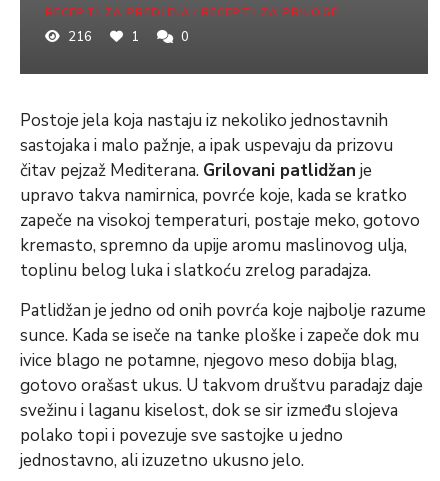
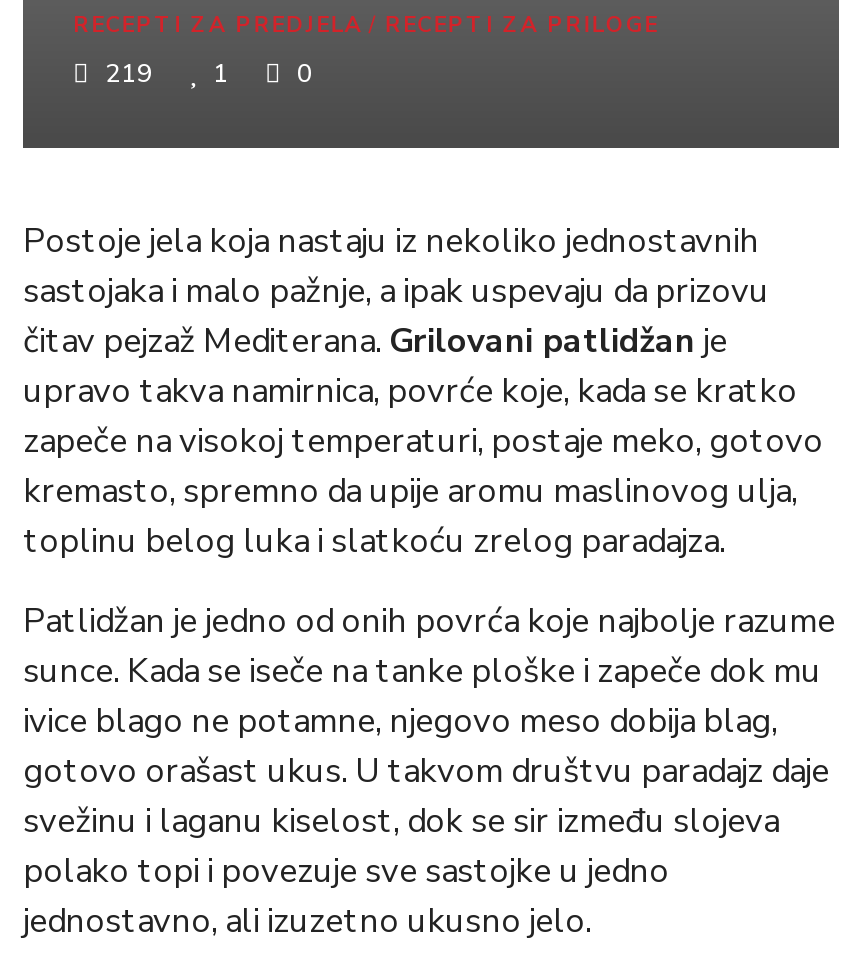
[68,28,92,46] 216 -> [105,55,153,91] 219

